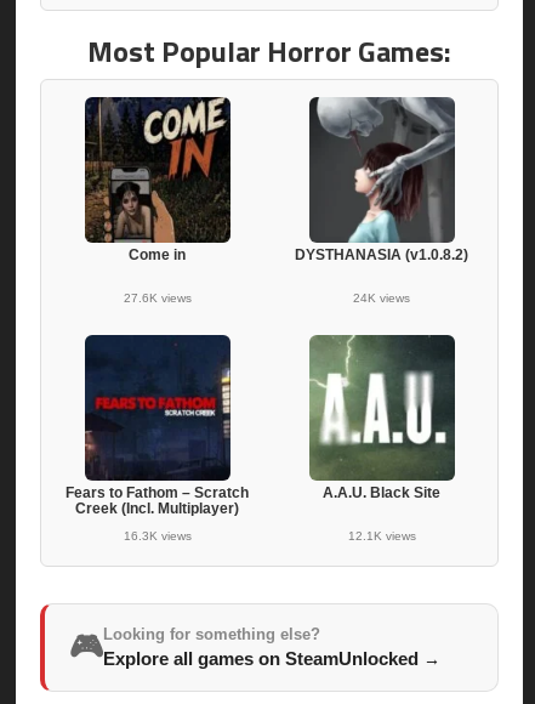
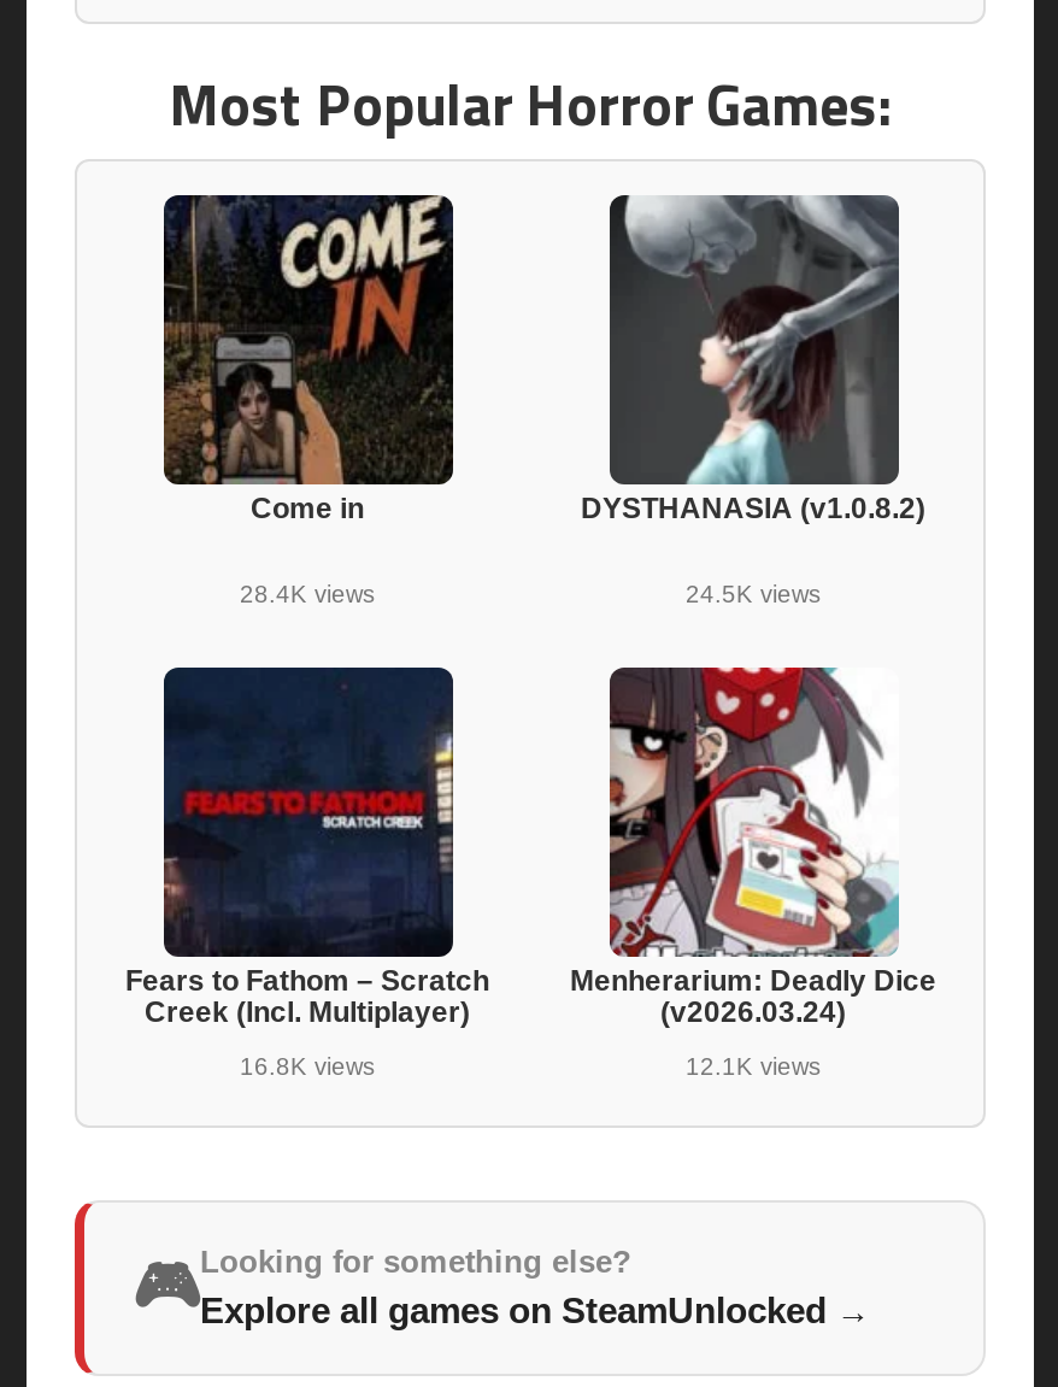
[123,292,191,305] 27.6K views -> [240,582,375,608] 28.4K views
[353,292,410,305] 24K views -> [686,582,821,608] 24.5K views
[308,334,456,502] [image] | A.A.U. Black Site -> [570,665,936,1030] [image] | Menherarium: Deadly Dice | (v2026.03.24)
[123,530,191,543] 16.3K views -> [240,1054,375,1081] 16.8K views

